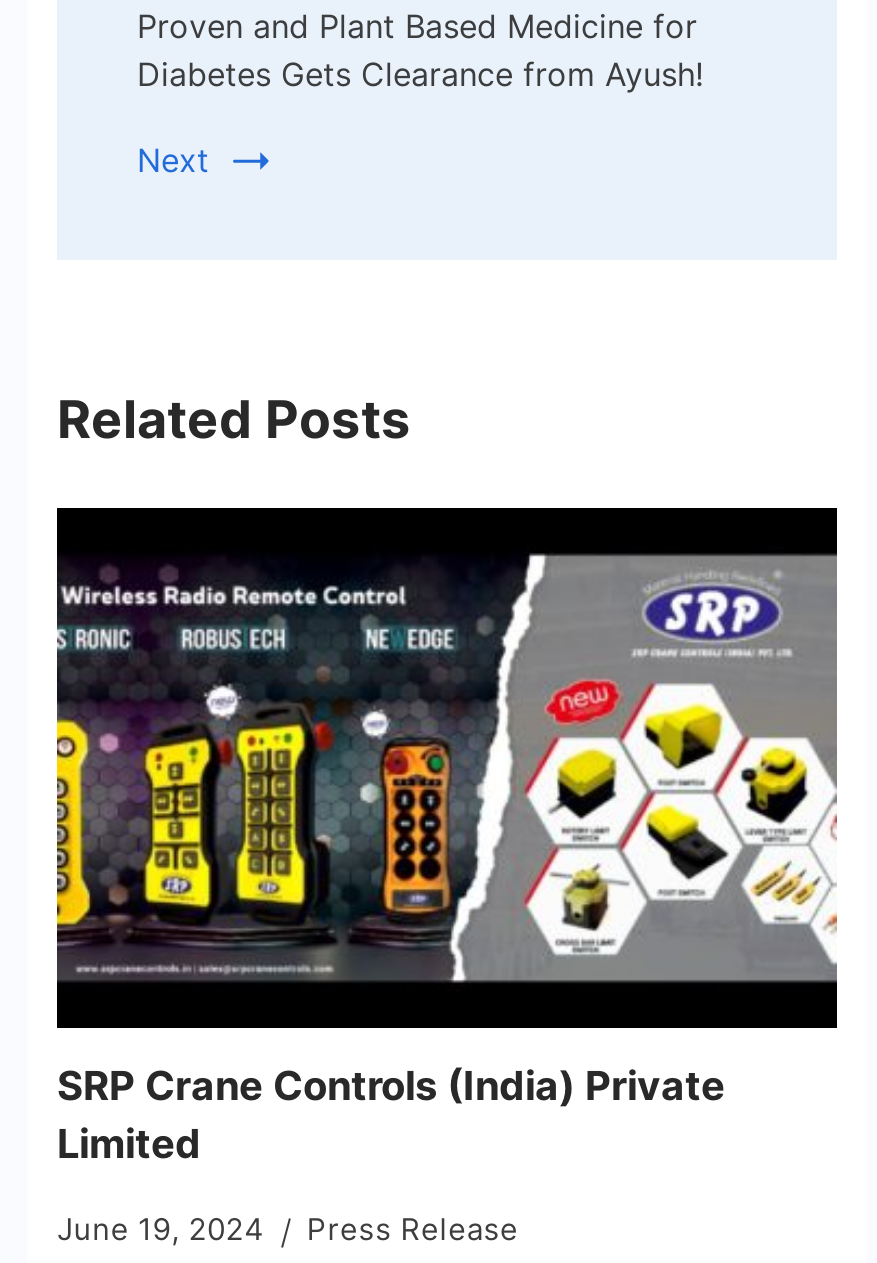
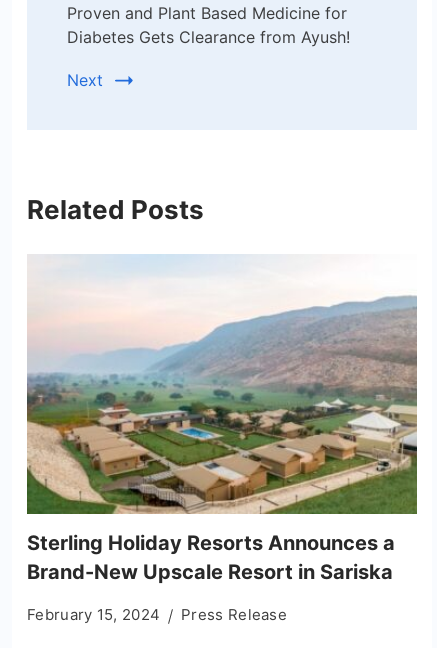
[55,506,839,1168] [image] | SRP Crane Controls (India) Private | Limited -> [26,254,418,584] [image] | Sterling Holiday Resorts Announces a | Brand-New Upscale Resort in Sariska
[57,1210,519,1248] June 19, 2024 Press Release -> [27,605,287,624] February 15, 2024 Press Release

